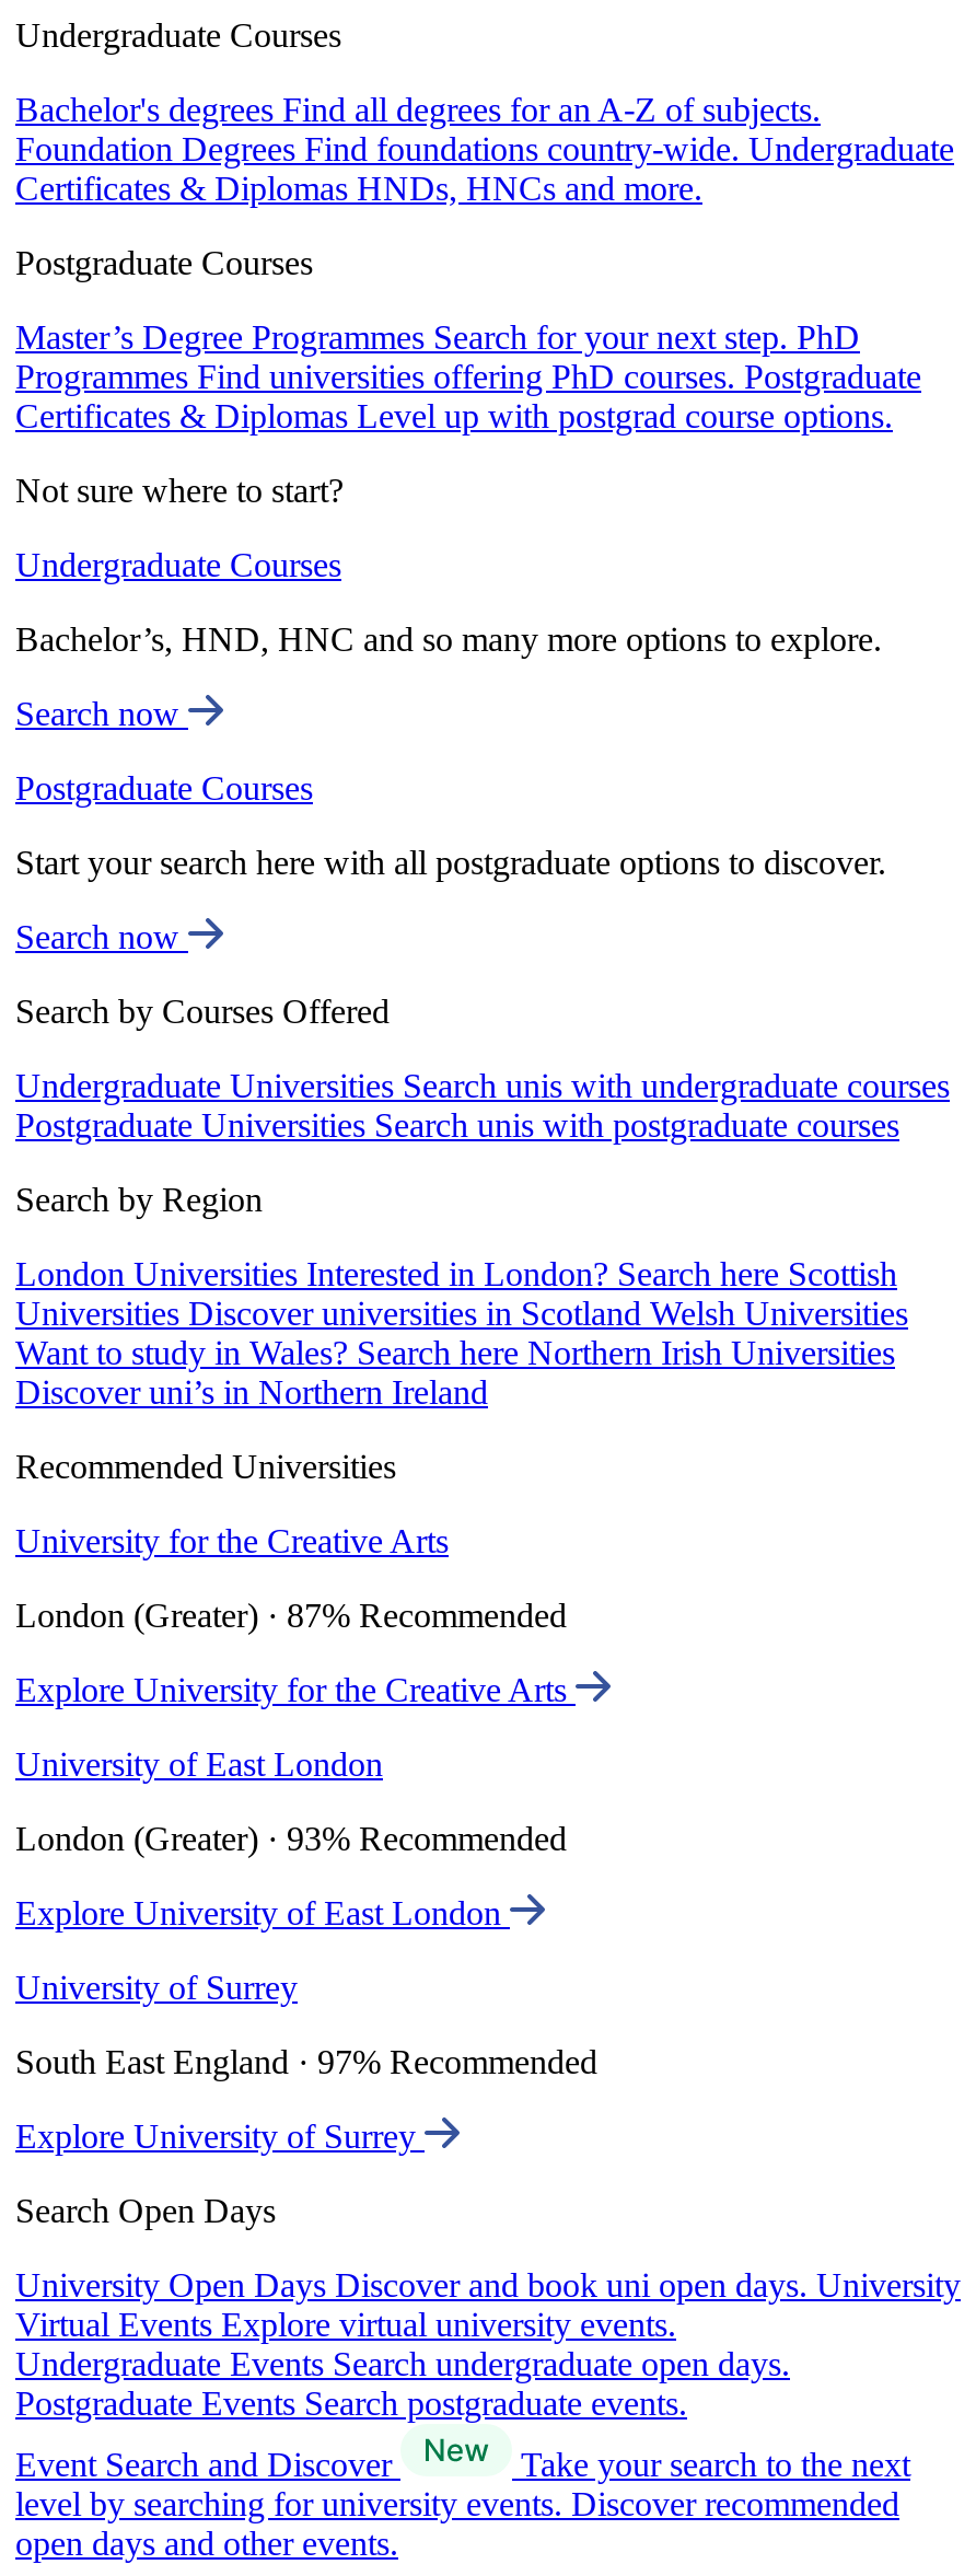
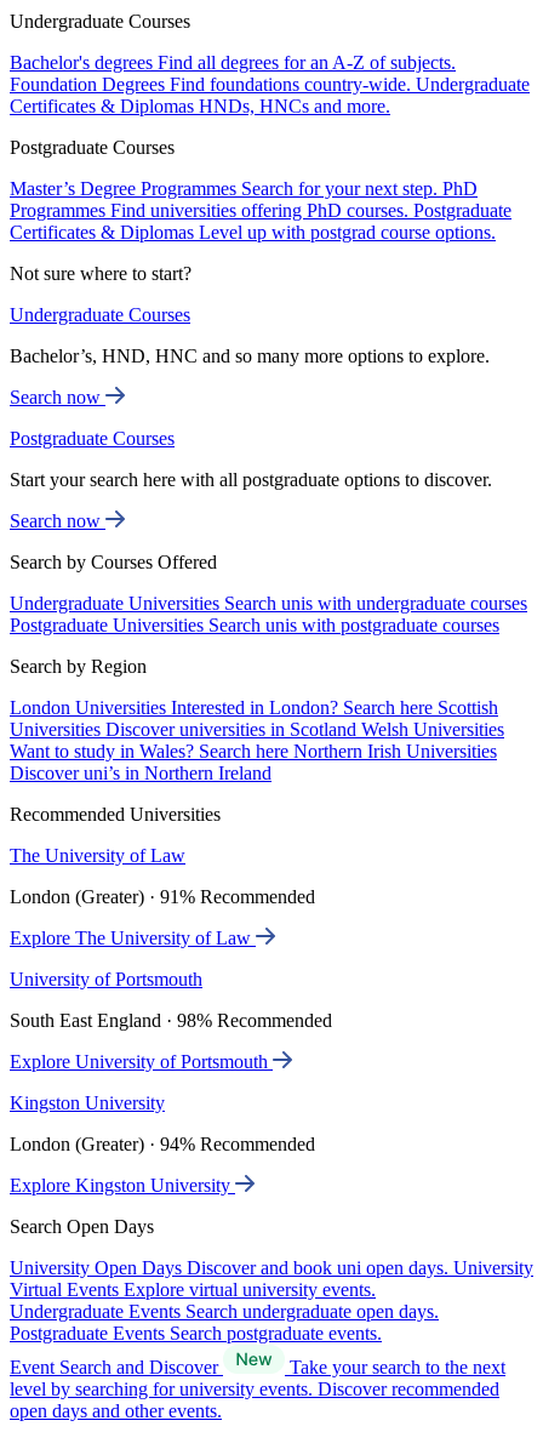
[15,1522,449,1560] University for the Creative Arts -> [10,845,185,866] The University of Law
[15,1597,567,1634] London (Greater) · 87% Recommended -> [10,886,315,907] London (Greater) · 91% Recommended
[15,1671,576,1708] Explore University for the Creative Arts -> [10,928,256,948] Explore The University of Law
[15,1746,383,1783] University of East London -> [10,969,202,990] University of Portsmouth
[15,1820,567,1857] London (Greater) · 93% Recommended -> [10,1010,332,1031] South East England · 98% Recommended
[15,1894,510,1932] Explore University of East London -> [10,1051,273,1072] Explore University of Portsmouth
[15,1969,298,2006] University of Surrey -> [10,1093,165,1113] Kingston University
[15,2043,597,2080] South East England · 97% Recommended -> [10,1134,315,1154] London (Greater) · 94% Recommended
[15,2118,425,2155] Explore University of Surrey -> [10,1175,235,1196] Explore Kingston University

